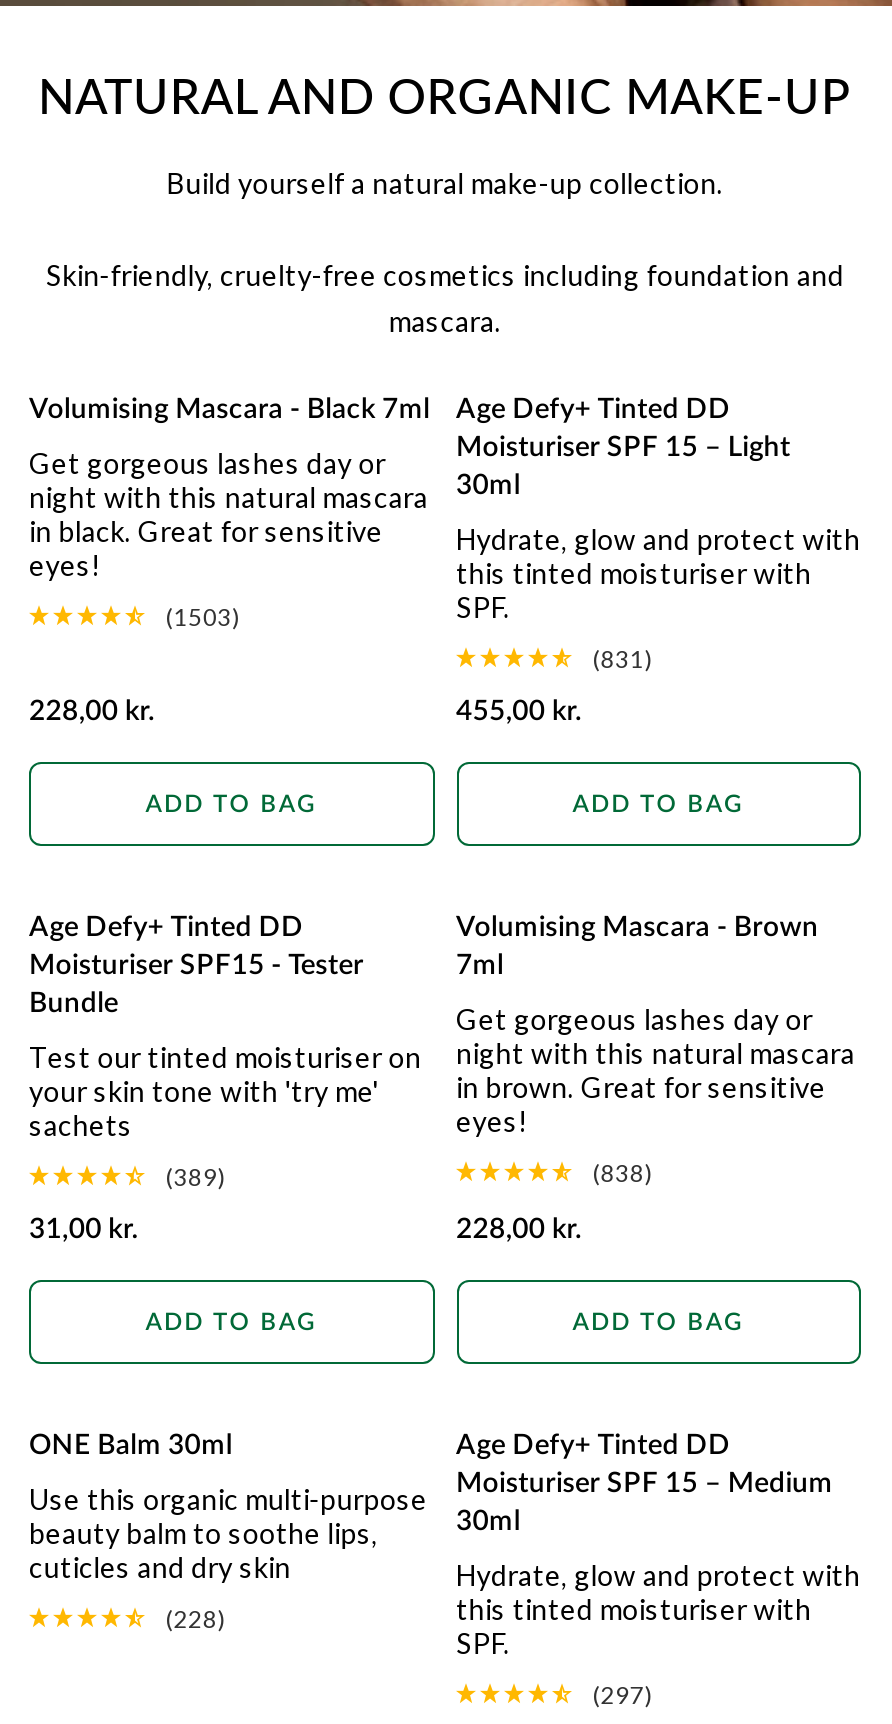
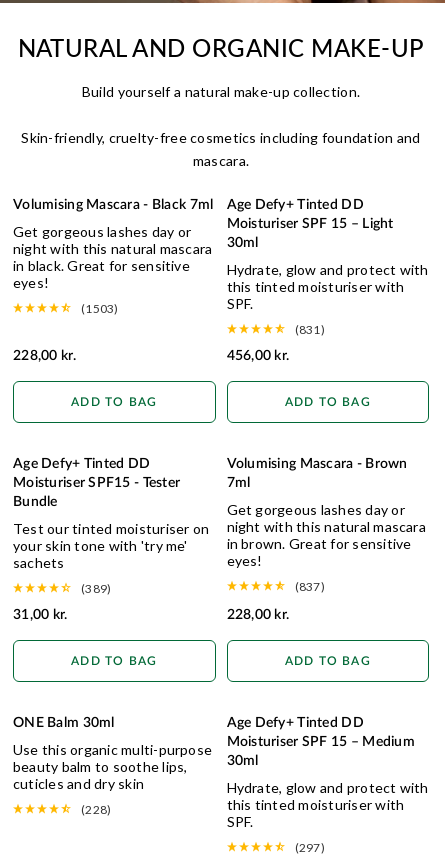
[456,698,582,726] 455,00 kr. -> [226,349,289,363] 456,00 kr.
[592,1158,653,1188] (838) -> [294,579,325,594] (837)

